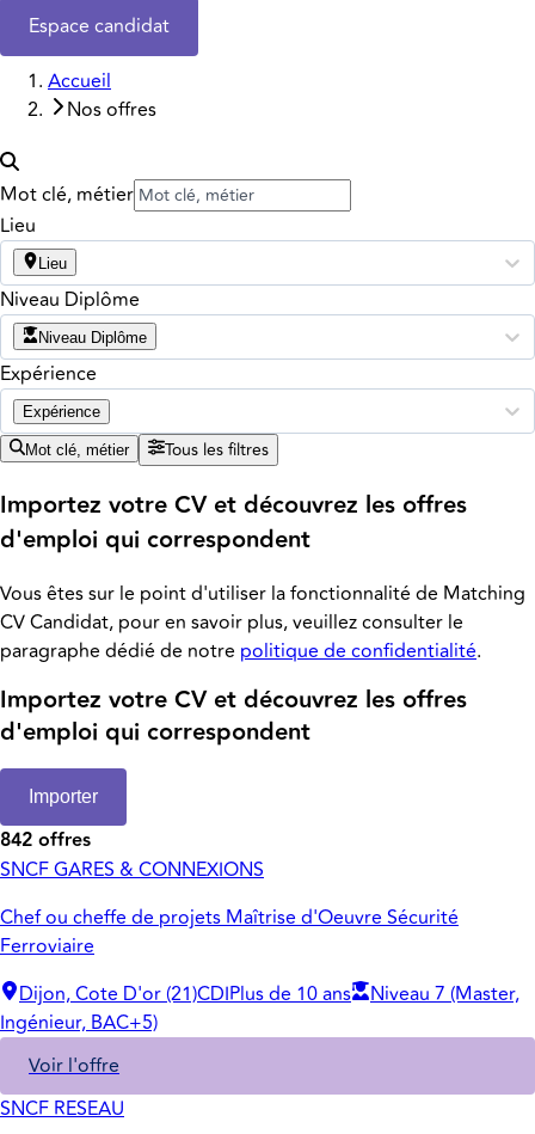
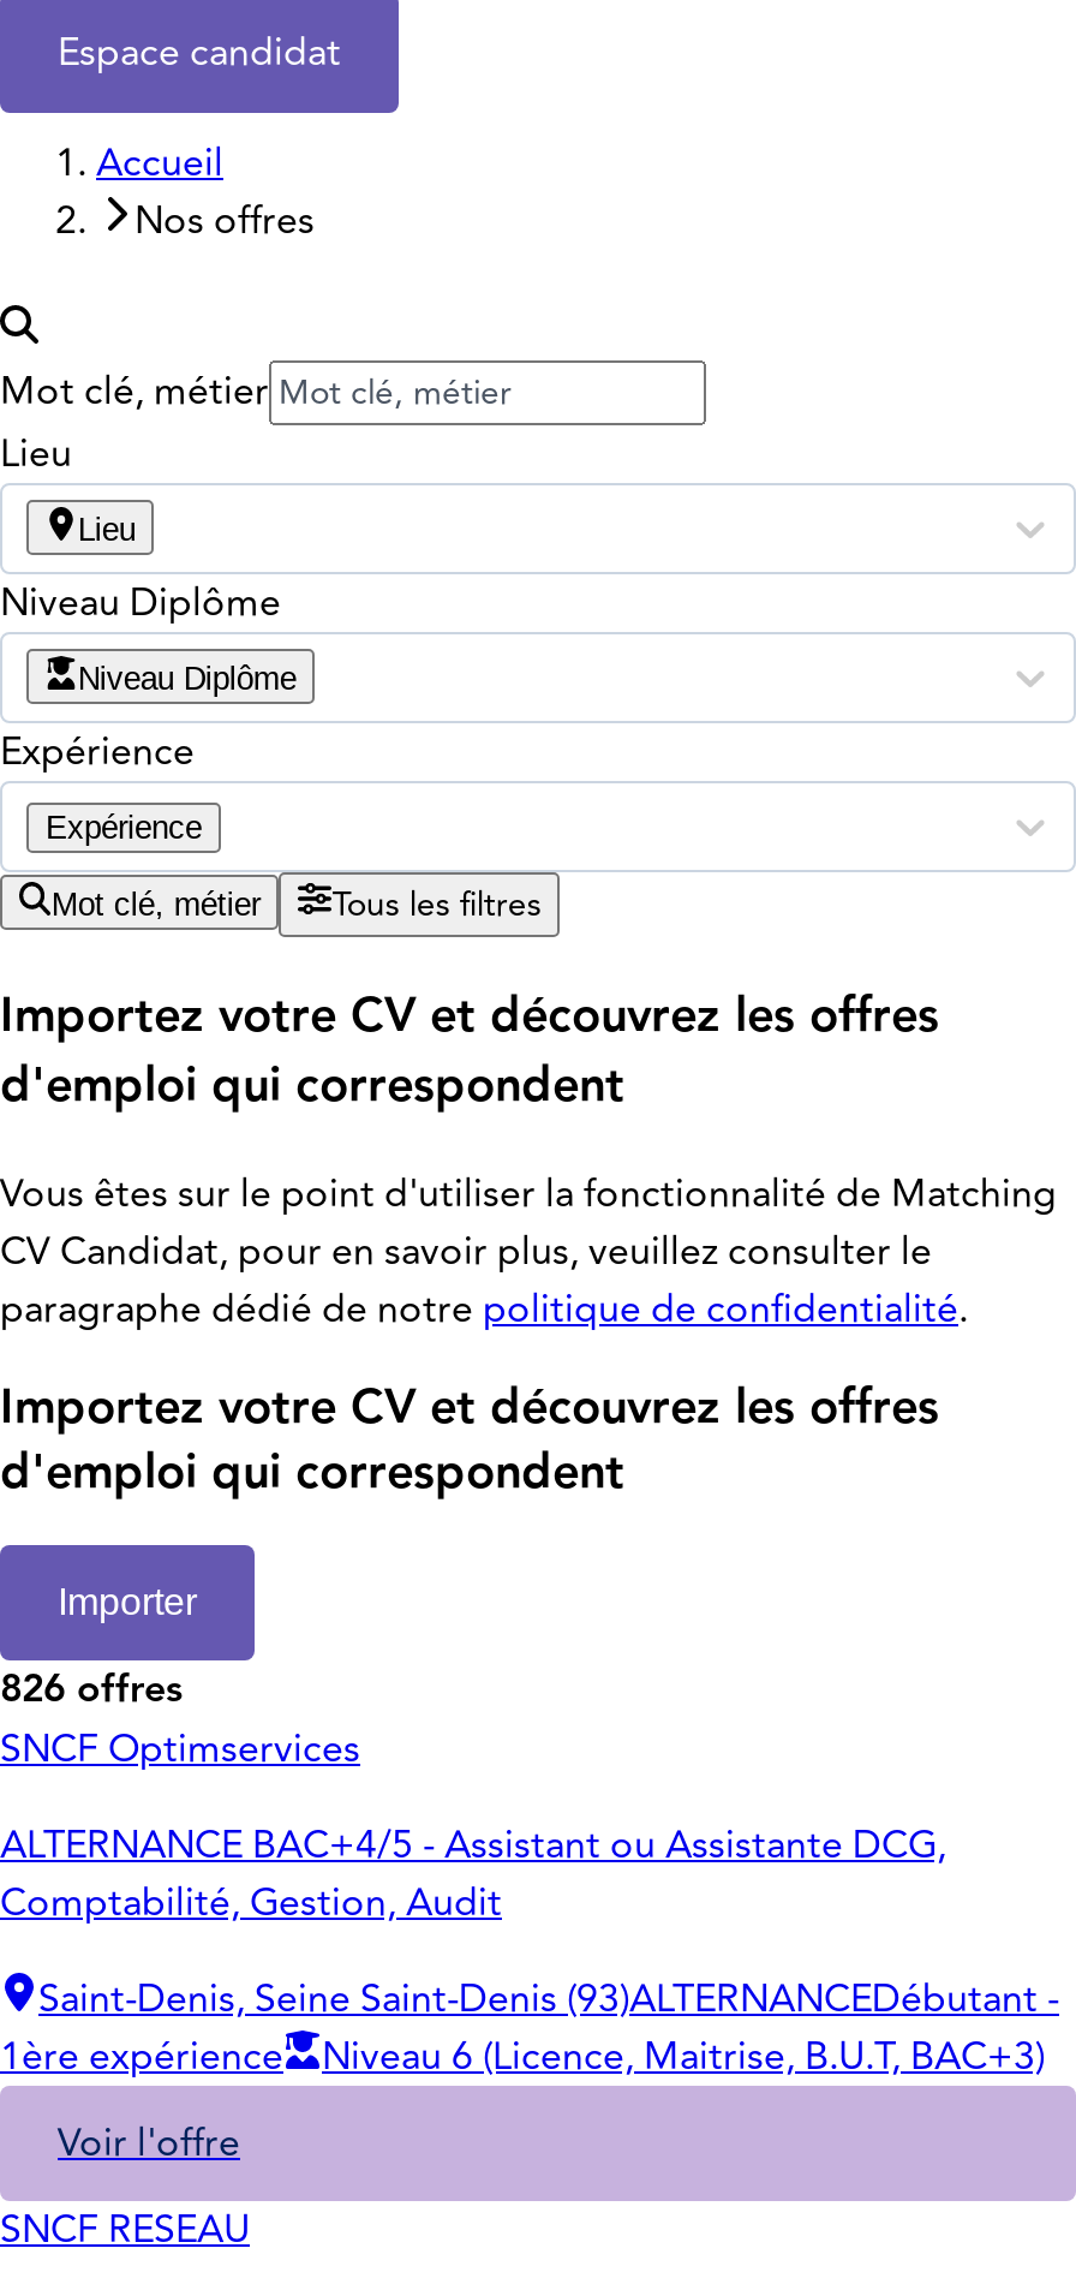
[0,826,264,884] 842 offres | SNCF GARES & CONNEXIONS -> [0,1661,360,1779] 826 offres | SNCF Optimservices
[0,904,459,961] Chef ou cheffe de projets Maîtrise d'Oeuvre Sécurité | Ferroviaire -> [0,1817,946,1932] ALTERNANCE BAC+4/5 - Assistant ou Assistante DCG, | Comptabilité, Gestion, Audit
[0,980,519,1037] Dijon, Cote D'or (21)CDIPlus de 10 ans | Niveau 7 (Master, | Ingénieur, BAC+5) -> [0,1971,1059,2086] Saint-Denis, Seine Saint-Denis (93)ALTERNANCEDébutant - | 1ère expérience | Niveau 6 (Licence, Maitrise, B.U.T, BAC+3)

